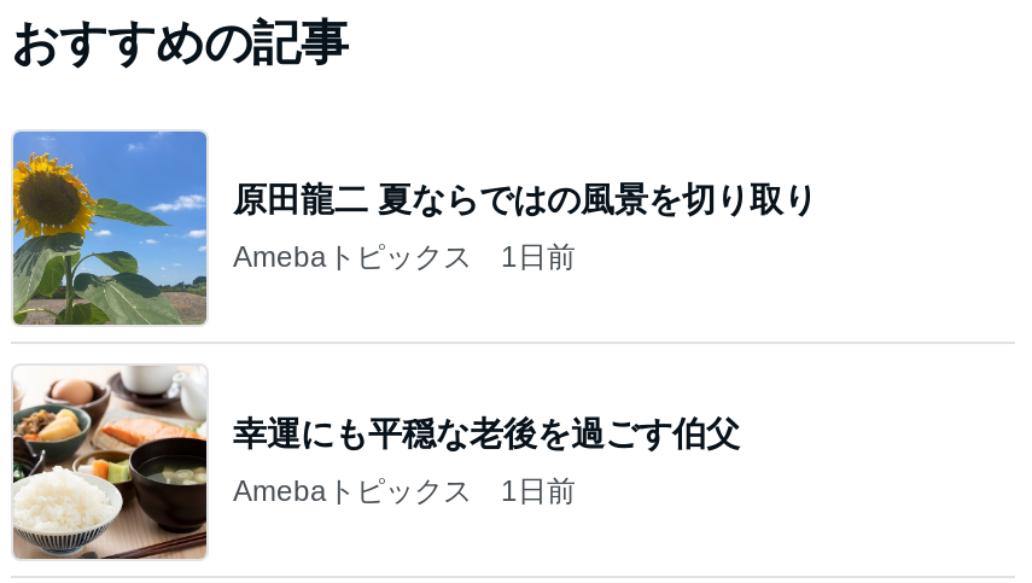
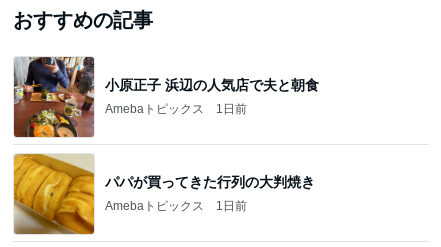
[11,129,817,327] [image] | 原田龍二 夏ならではの風景を切り取り -> [13,56,319,138] [image] | 小原正子 浜辺の人気店で夫と朝食
[11,366,740,559] [image] | 幸運にも平穏な老後を過ごす伯父 -> [13,153,315,234] [image] | パパが買ってきた行列の大判焼き

